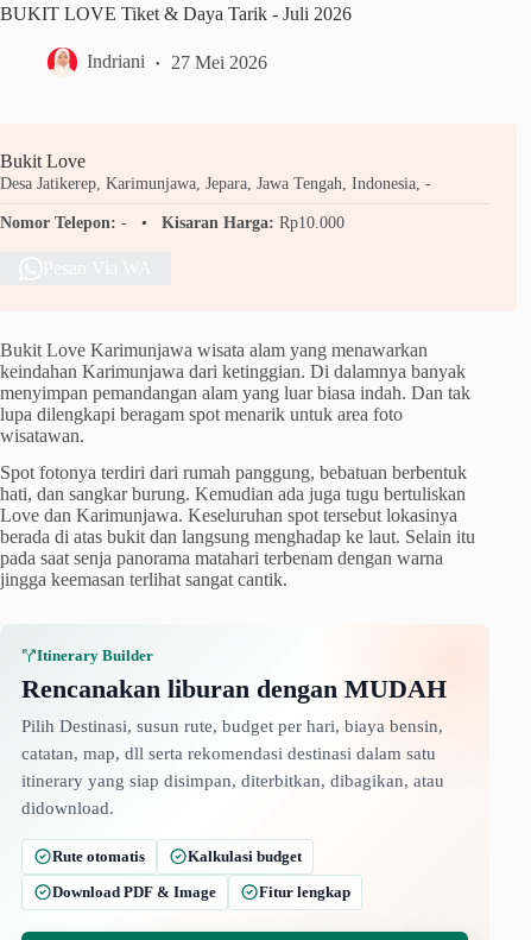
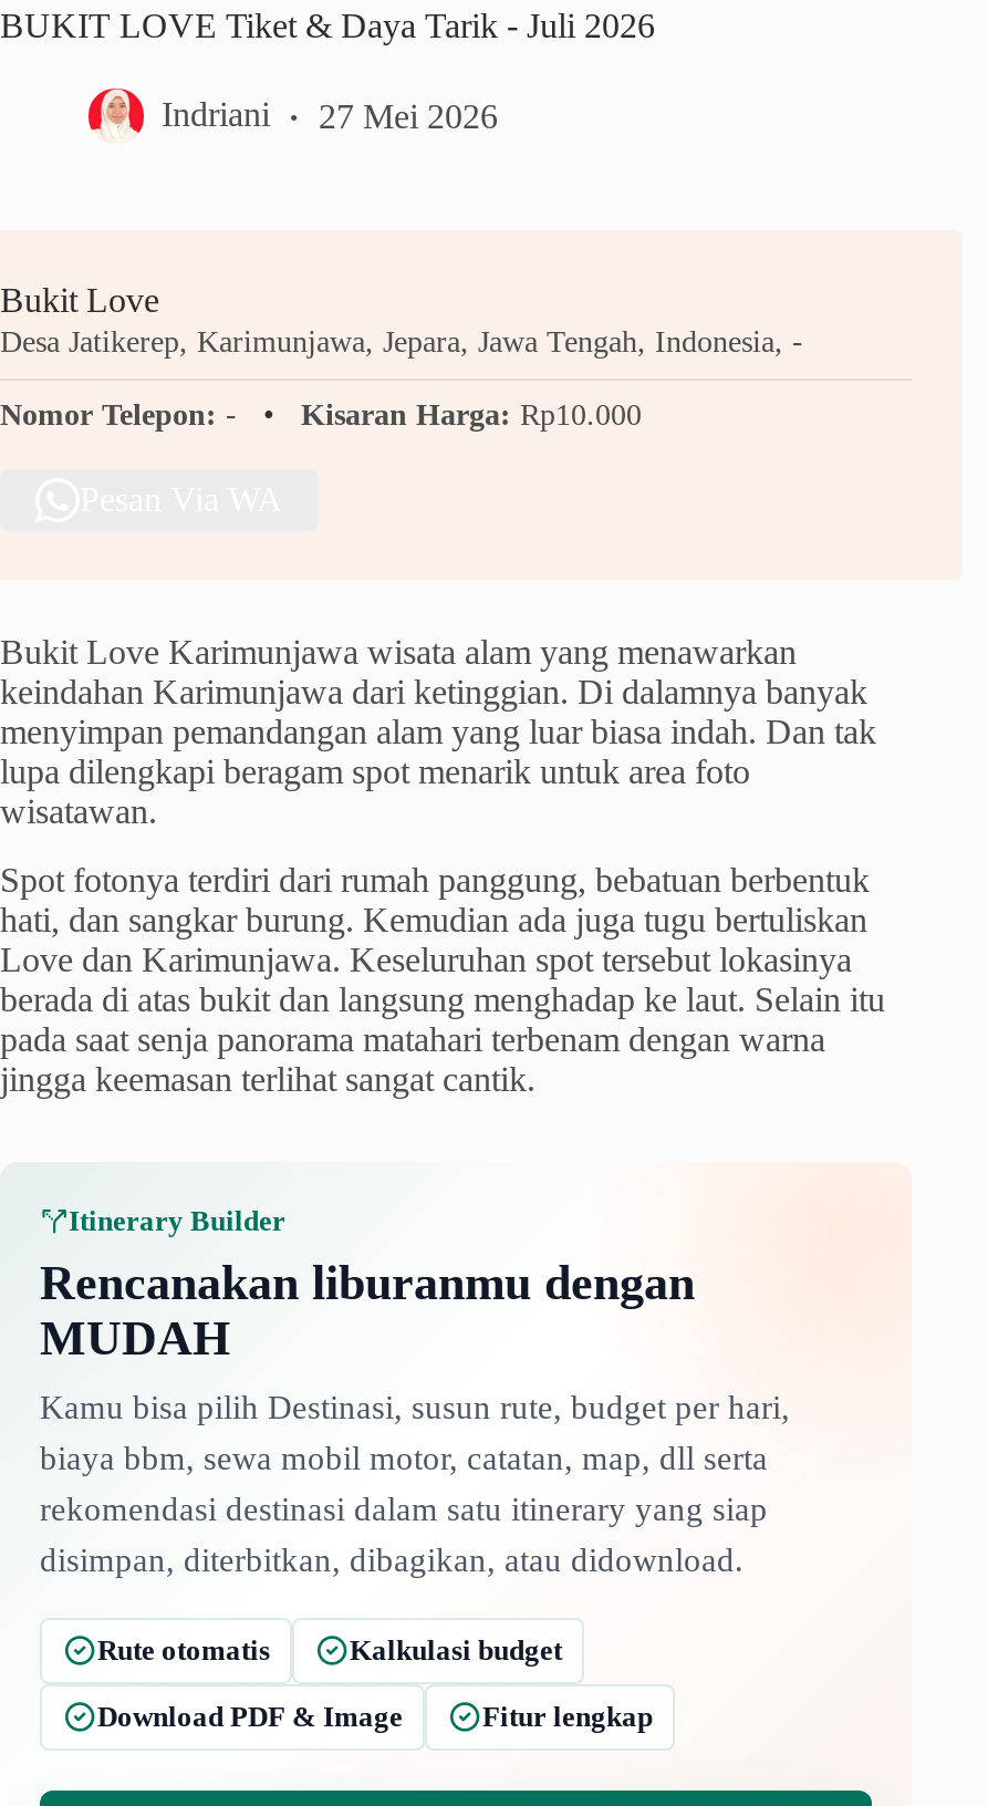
[21,674,447,817] Rencanakan liburan dengan MUDAH | Pilih Destinasi, susun rute, budget per hari, biaya bensin, | catatan, map, dll serta rekomendasi destinasi dalam satu | itinerary yang siap disimpan, diterbitkan, dibagikan, atau | didownload. -> [40,1255,790,1578] Rencanakan liburanmu dengan | MUDAH | Kamu bisa pilih Destinasi, susun rute, budget per hari, | biaya bbm, sewa mobil motor, catatan, map, dll serta | rekomendasi destinasi dalam satu itinerary yang siap | disimpan, diterbitkan, dibagikan, atau didownload.

